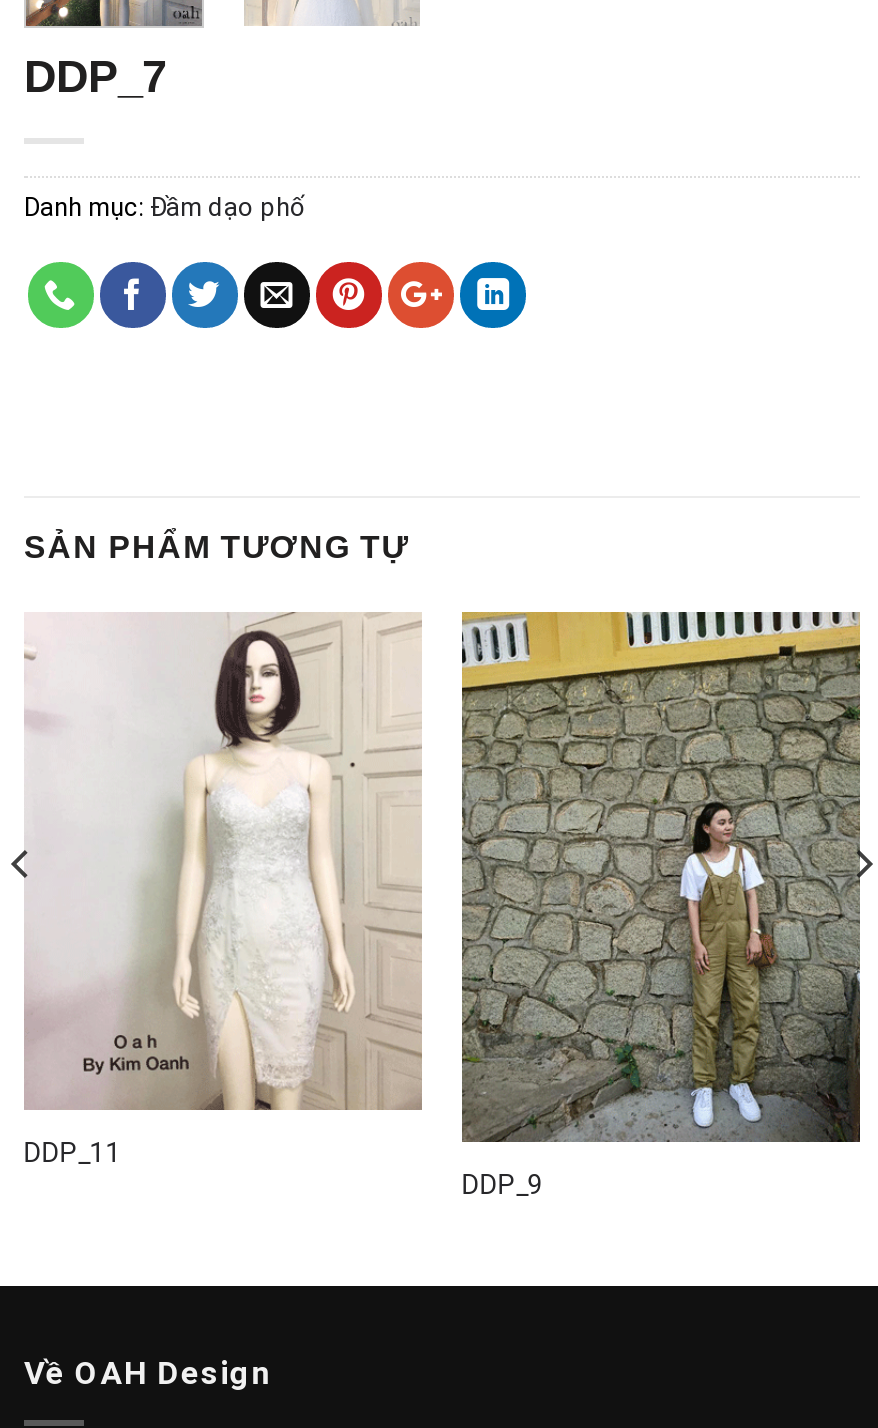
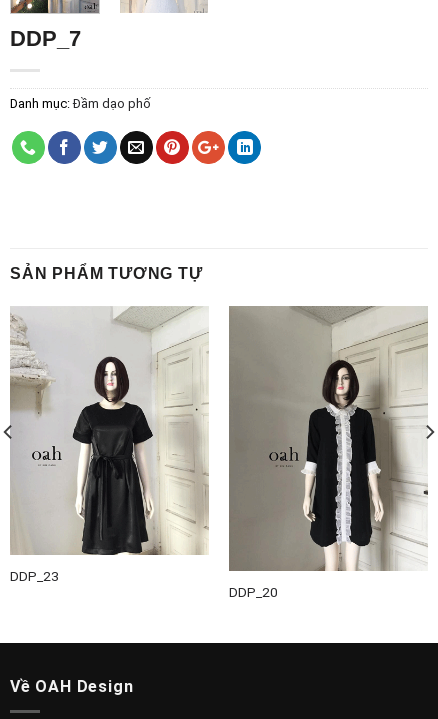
[24,610,862,1201] [image] | DDP_11 | DDP_9 -> [10,306,428,600] [image] | DDP_23 | DDP_20
[26,618,422,1112] [image] -> [10,307,208,555] [image]

